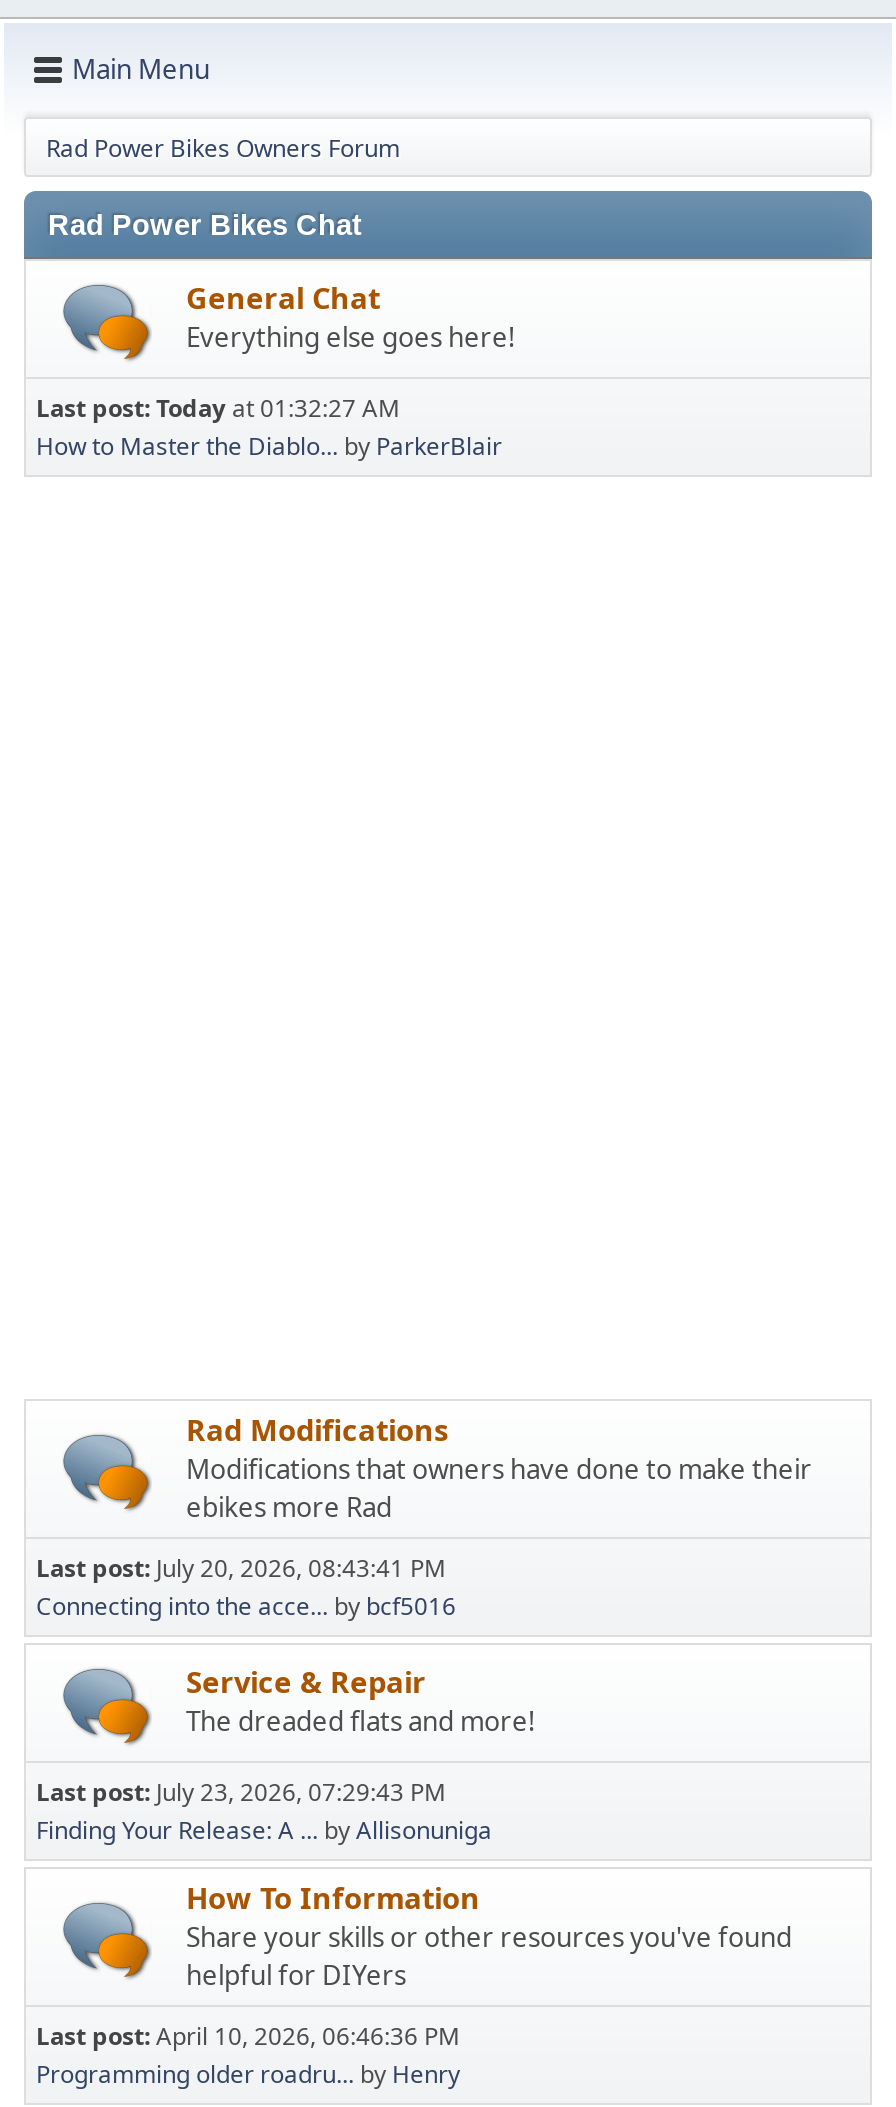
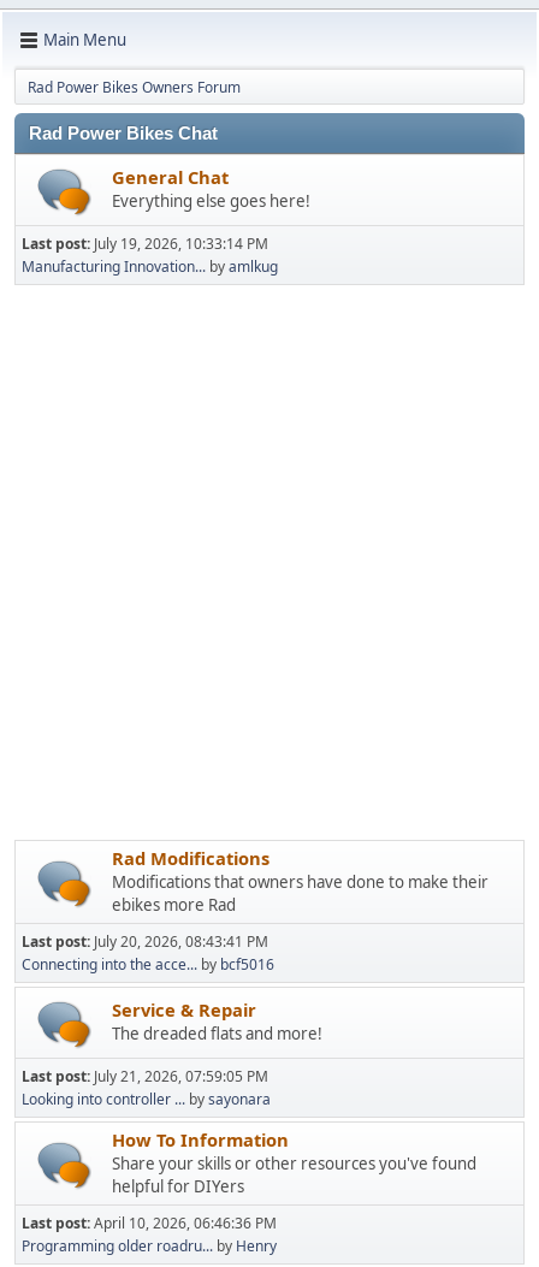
[36,390,502,462] Last post: Today at 01:32:27 AM | How to Master the Diablo... by ParkerBlair -> [22,233,278,276] Last post: July 19, 2026, 10:33:14 PM | Manufacturing Innovation... by amlkug
[36,1774,492,1846] Last post: July 23, 2026, 07:29:43 PM | Finding Your Release: A ... by Allisonuniga -> [22,1066,271,1109] Last post: July 21, 2026, 07:59:05 PM | Looking into controller ... by sayonara

